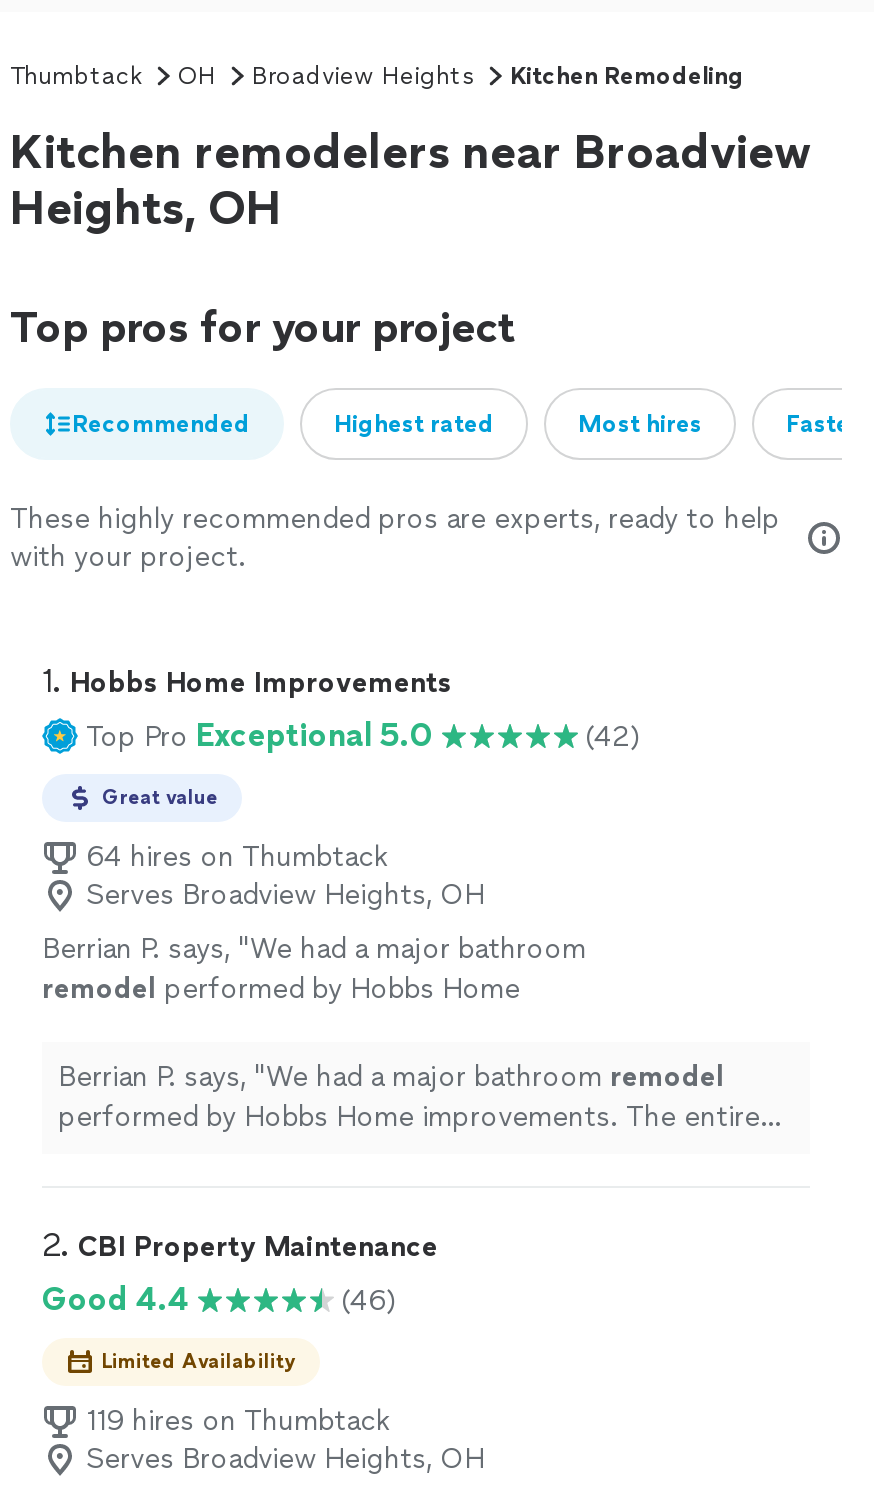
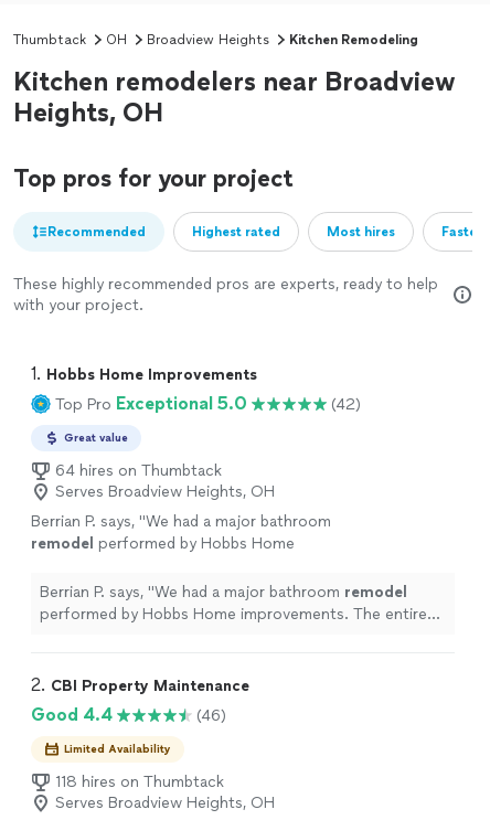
[86,1404,390,1438] 119 hires on Thumbtack -> [55,773,224,791] 118 hires on Thumbtack

